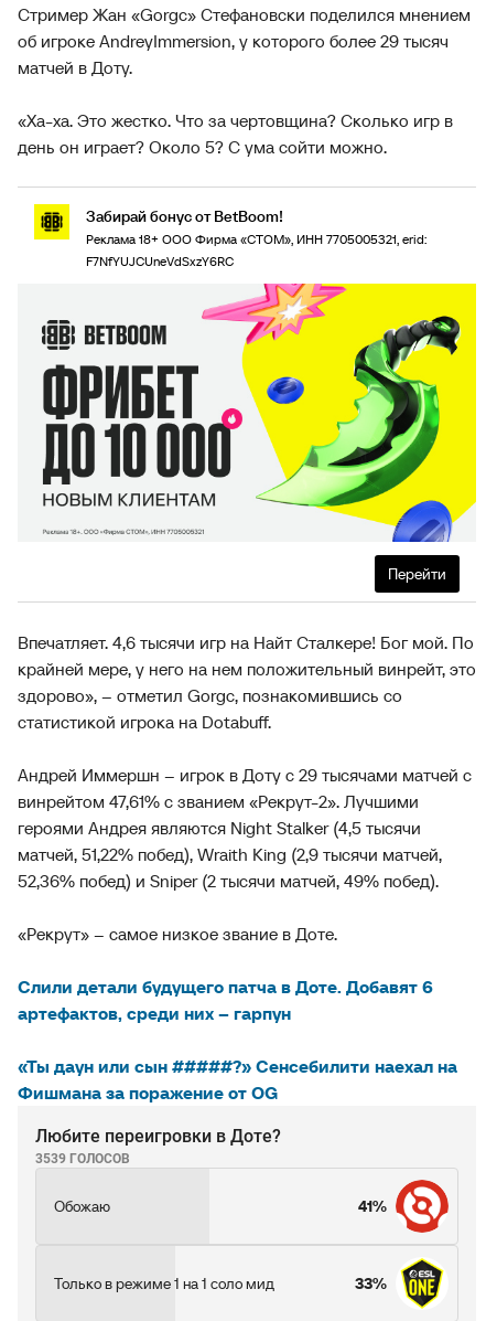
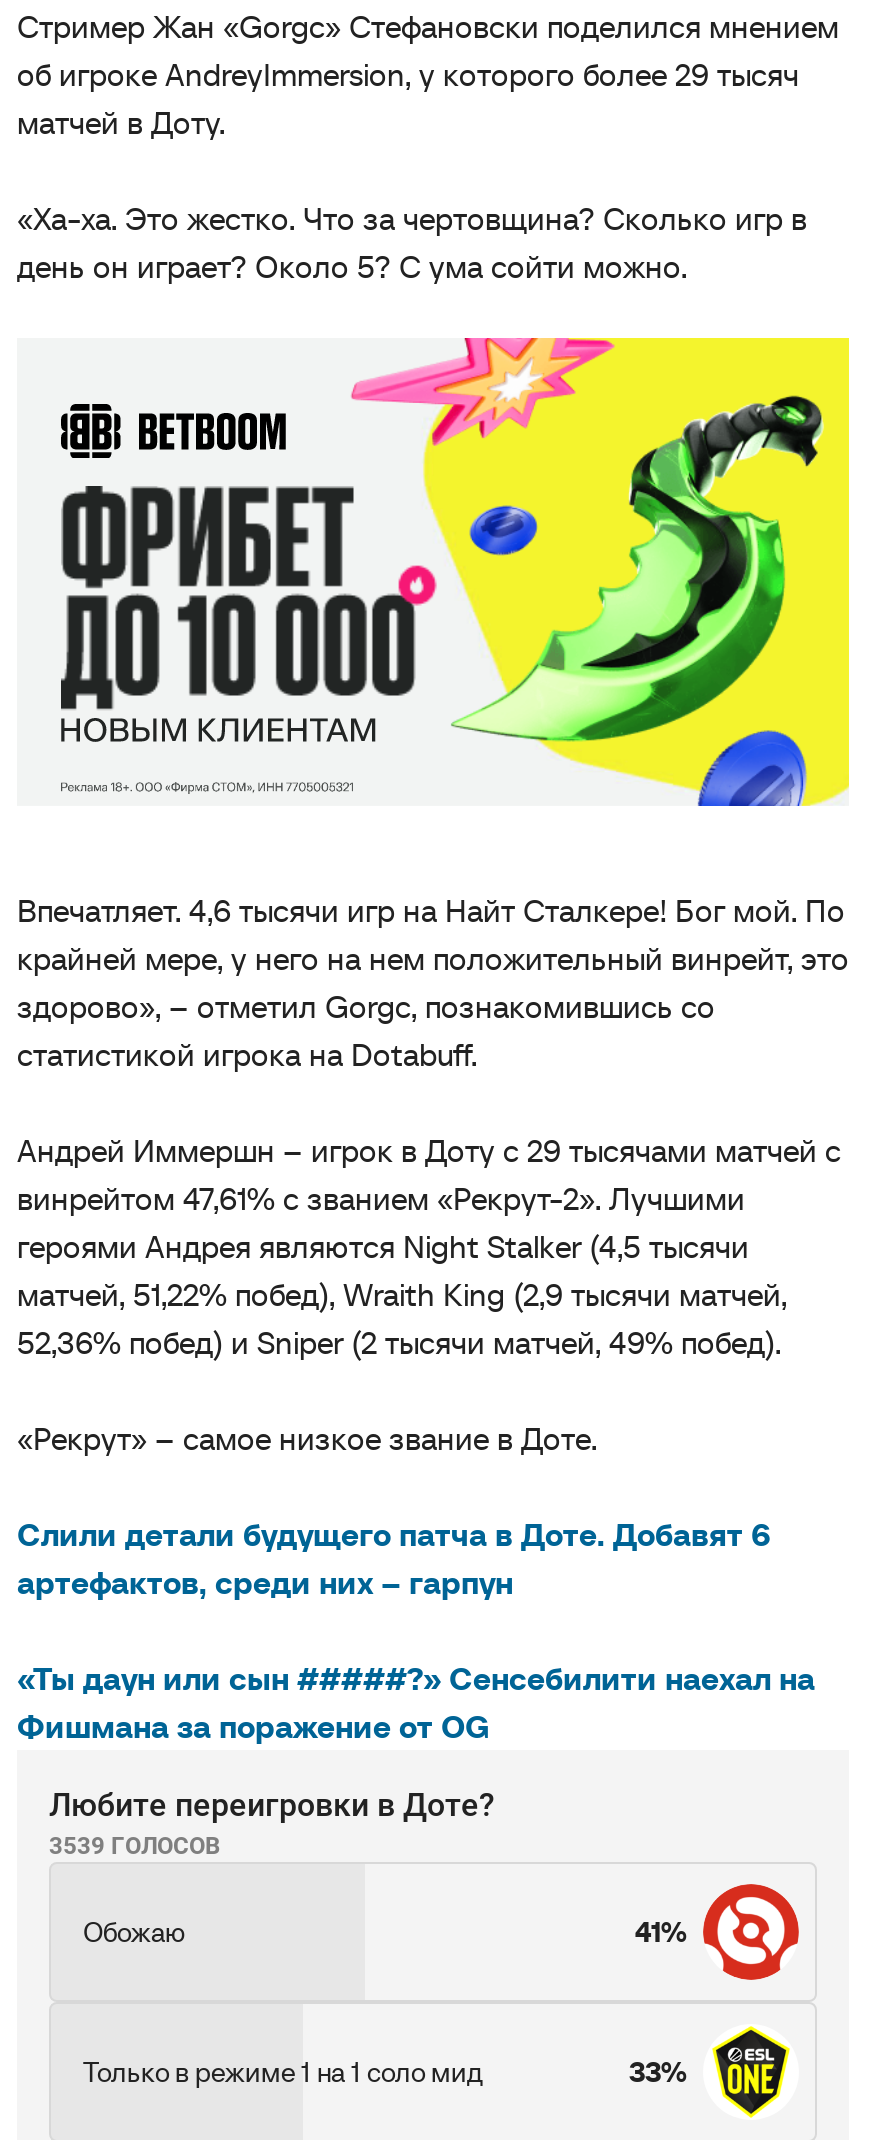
[33,203,426,269] [image] | Забирай бонус от BetBoom! | Реклама 18+ ООО Фирма «СТОМ», ИНН 7705005321, erid: | F7NfYUJCUneVdSxzY6RC -> none
moved [41,283,476,543] -> [59,336,851,804]: [image]
[388,564,446,584] Перейти -> none

